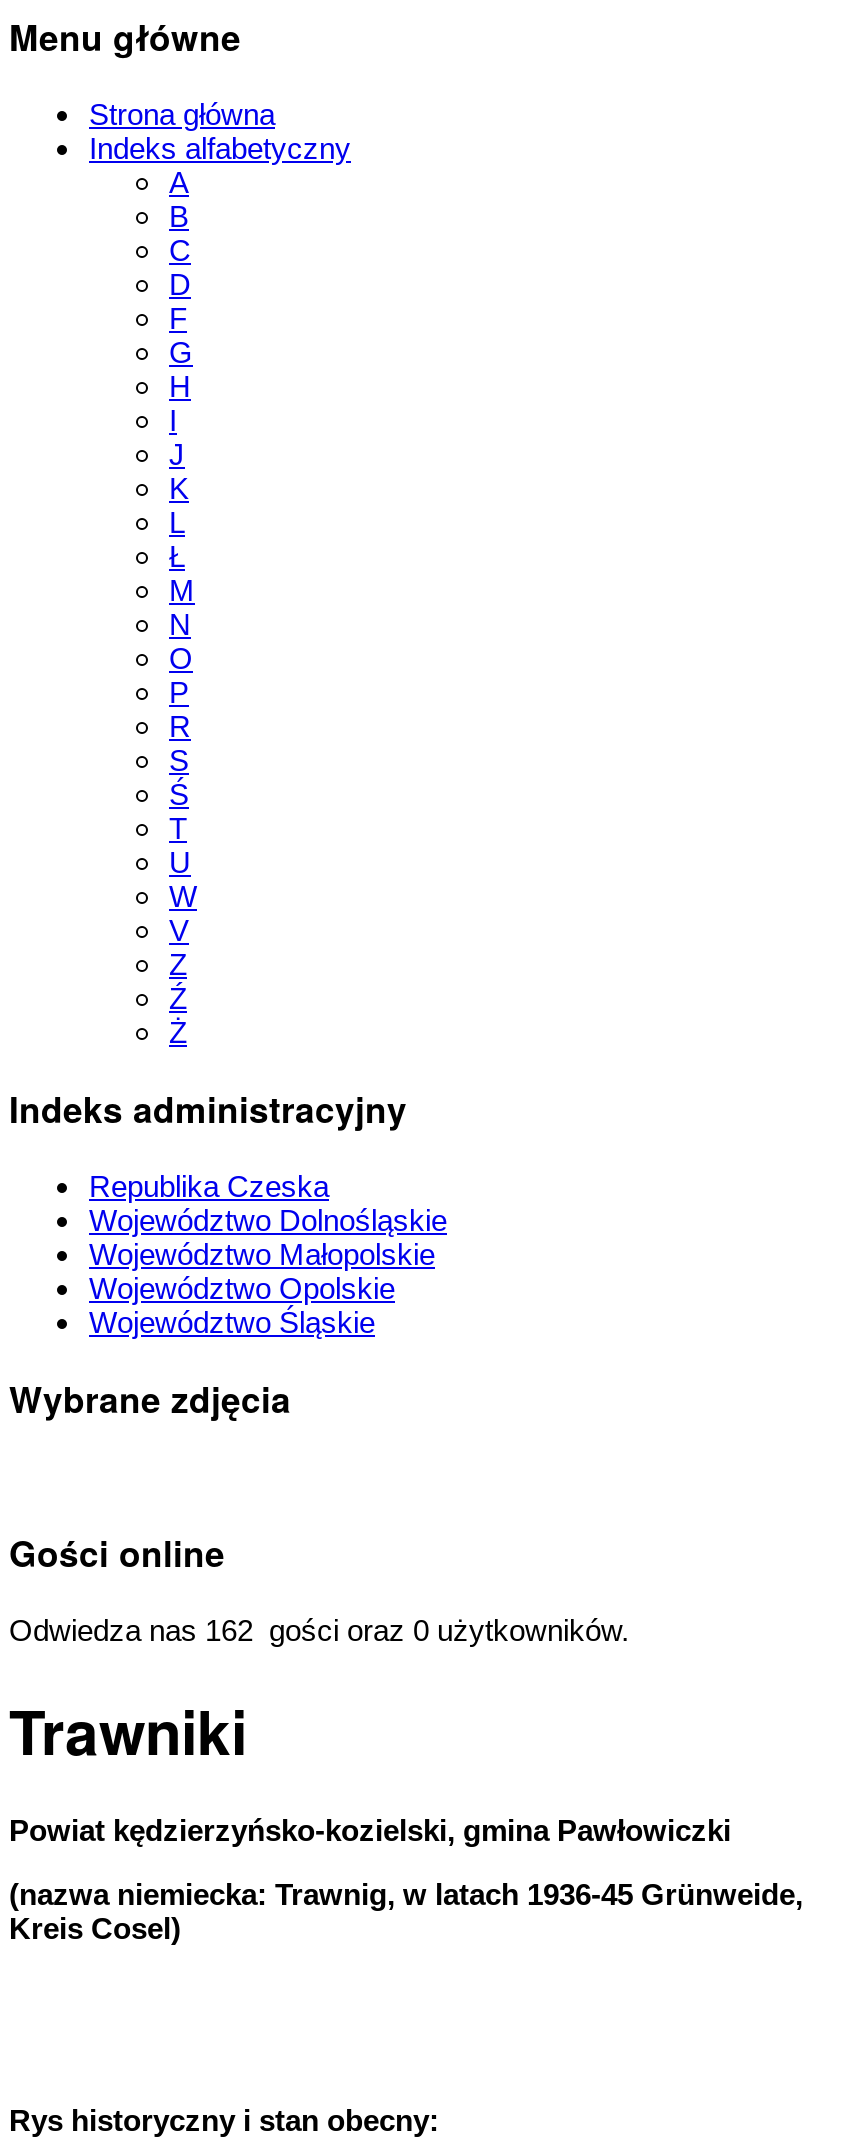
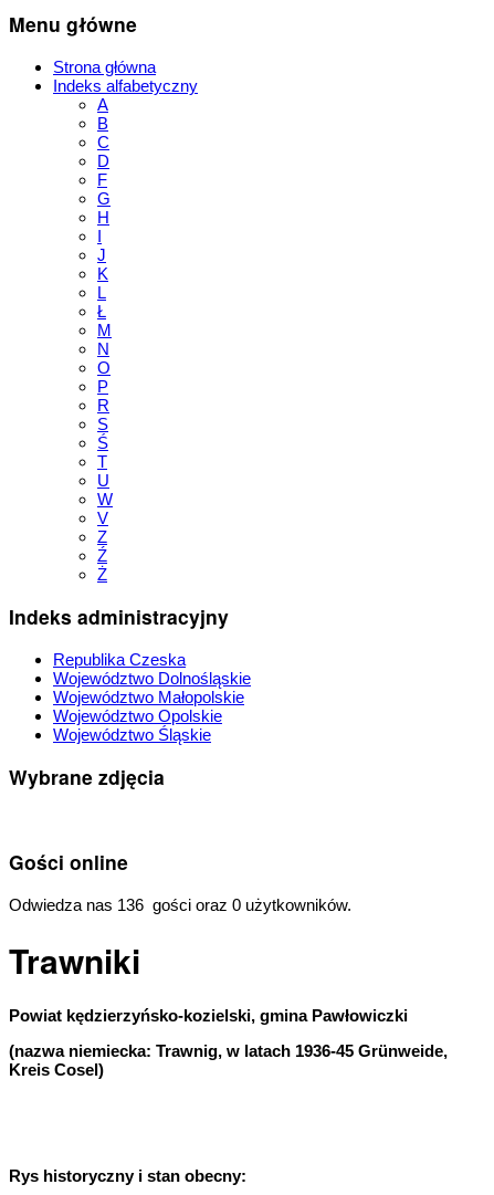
[9,1613,629,1647] Odwiedza nas 162 gości oraz 0 użytkowników. -> [9,895,351,914] Odwiedza nas 136 gości oraz 0 użytkowników.

